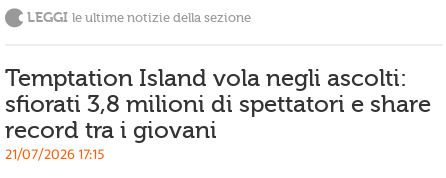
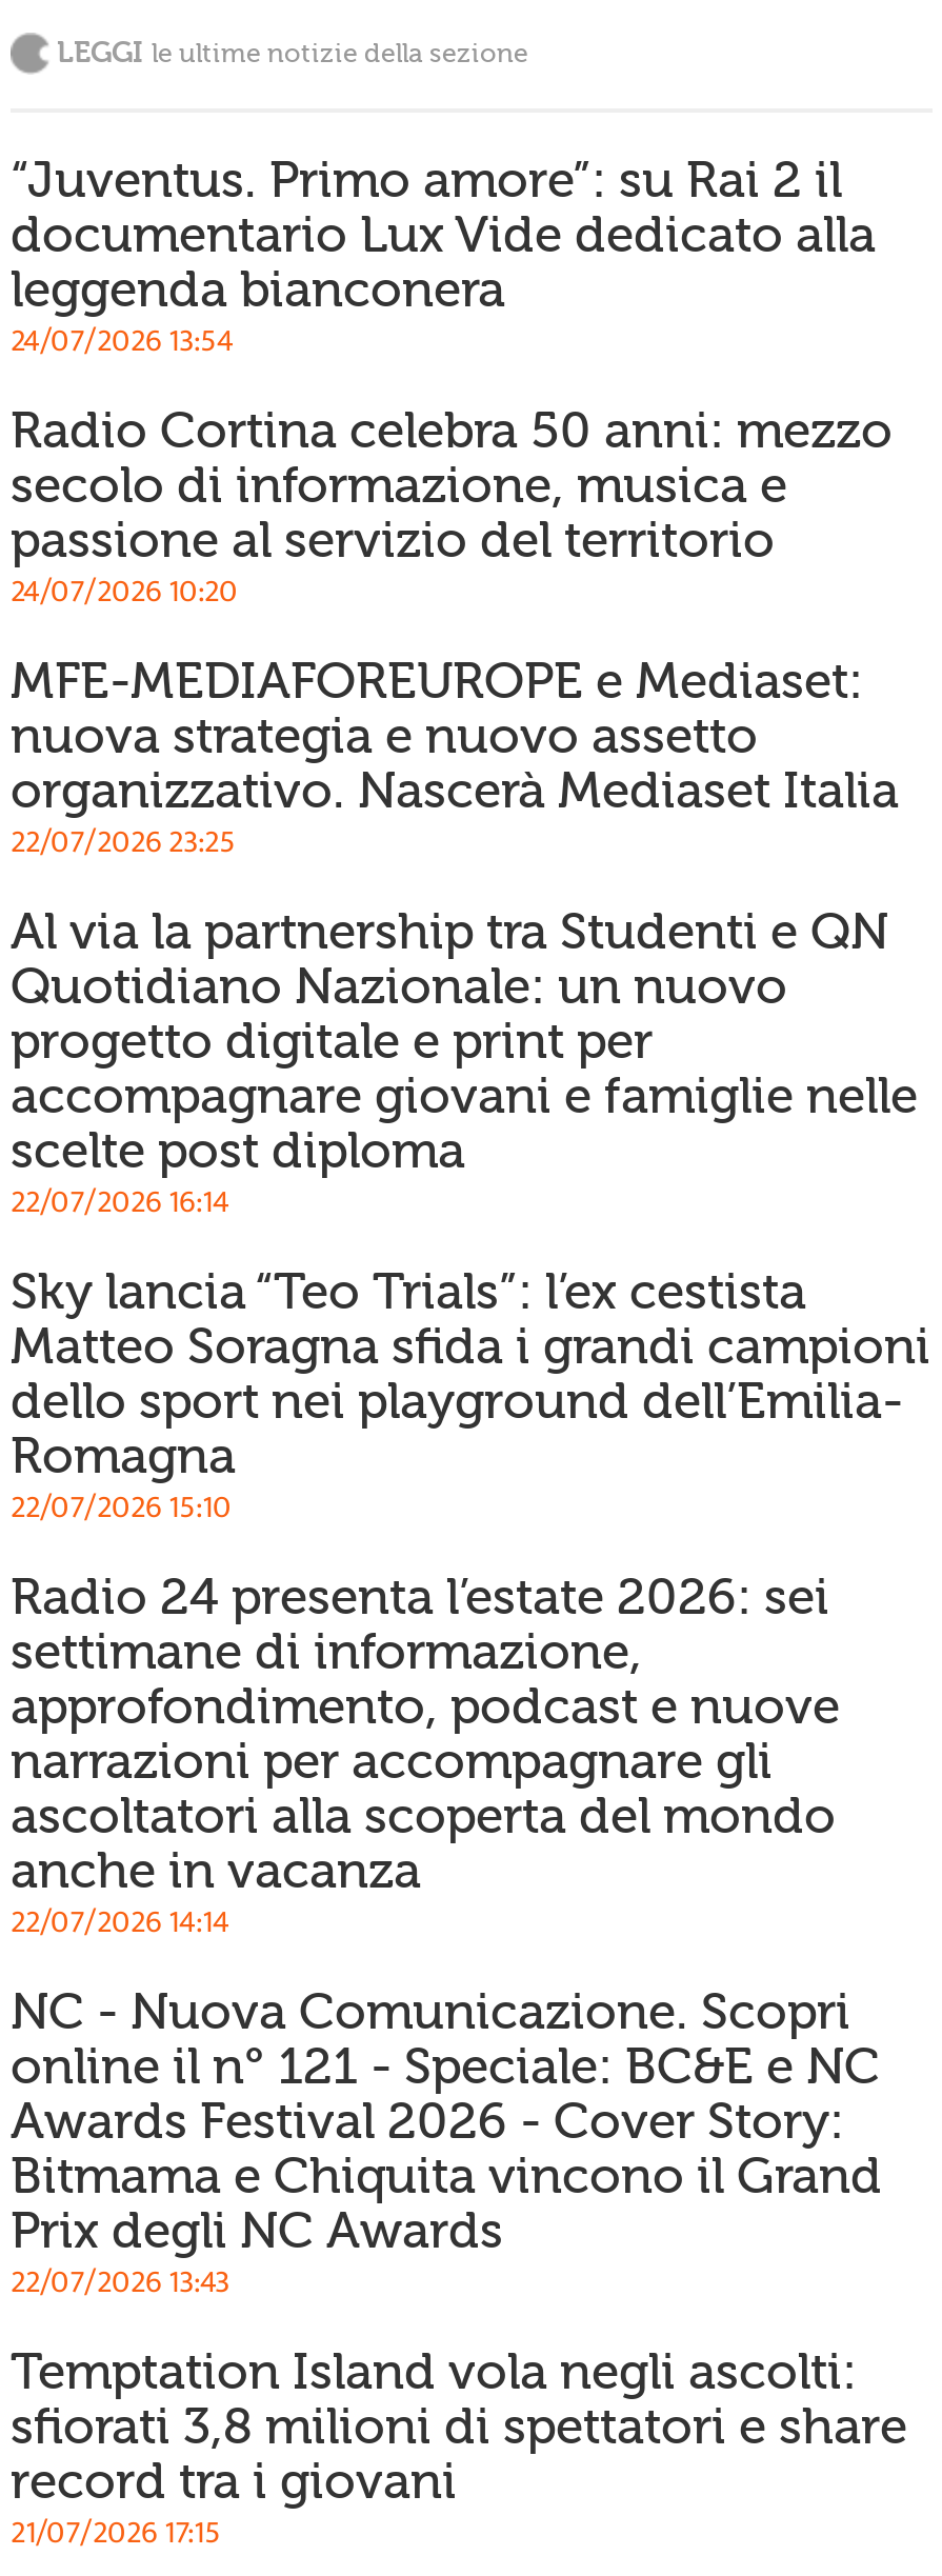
none -> [11,153,930,2309] “Juventus. Primo amore”: su Rai 2 il | documentario Lux Vide dedicato alla | leggenda bianconera | 24/07/2026 13:54 | Radio Cortina celebra 50 anni: mezzo | secolo di informazione, musica e | passione al servizio del territorio | 24/07/2026 10:20 | MFE-MEDIAFOREUROPE e Mediaset: | nuova strategia e nuovo assetto | organizzativo. Nascerà Mediaset Italia | 22/07/2026 23:25 | Al via la partnership tra Studenti e QN | Quotidiano Nazionale: un nuovo | progetto digitale e print per | accompagnare giovani e famiglie nelle | scelte post diploma | 22/07/2026 16:14 | Sky lancia “Teo Trials”: l’ex cestista | Matteo Soragna sfida i grandi campioni | dello sport nei playground dell’Emilia- | Romagna | 22/07/2026 15:10 | Radio 24 presenta l’estate 2026: sei | settimane di informazione, | approfondimento, podcast e nuove | narrazioni per accompagnare gli | ascoltatori alla scoperta del mondo | anche in vacanza | 22/07/2026 14:14 | NC - Nuova Comunicazione. Scopri | online il n° 121 - Speciale: BC&E e NC | Awards Festival 2026 - Cover Story: | Bitmama e Chiquita vincono il Grand | Prix degli NC Awards | 22/07/2026 13:43

